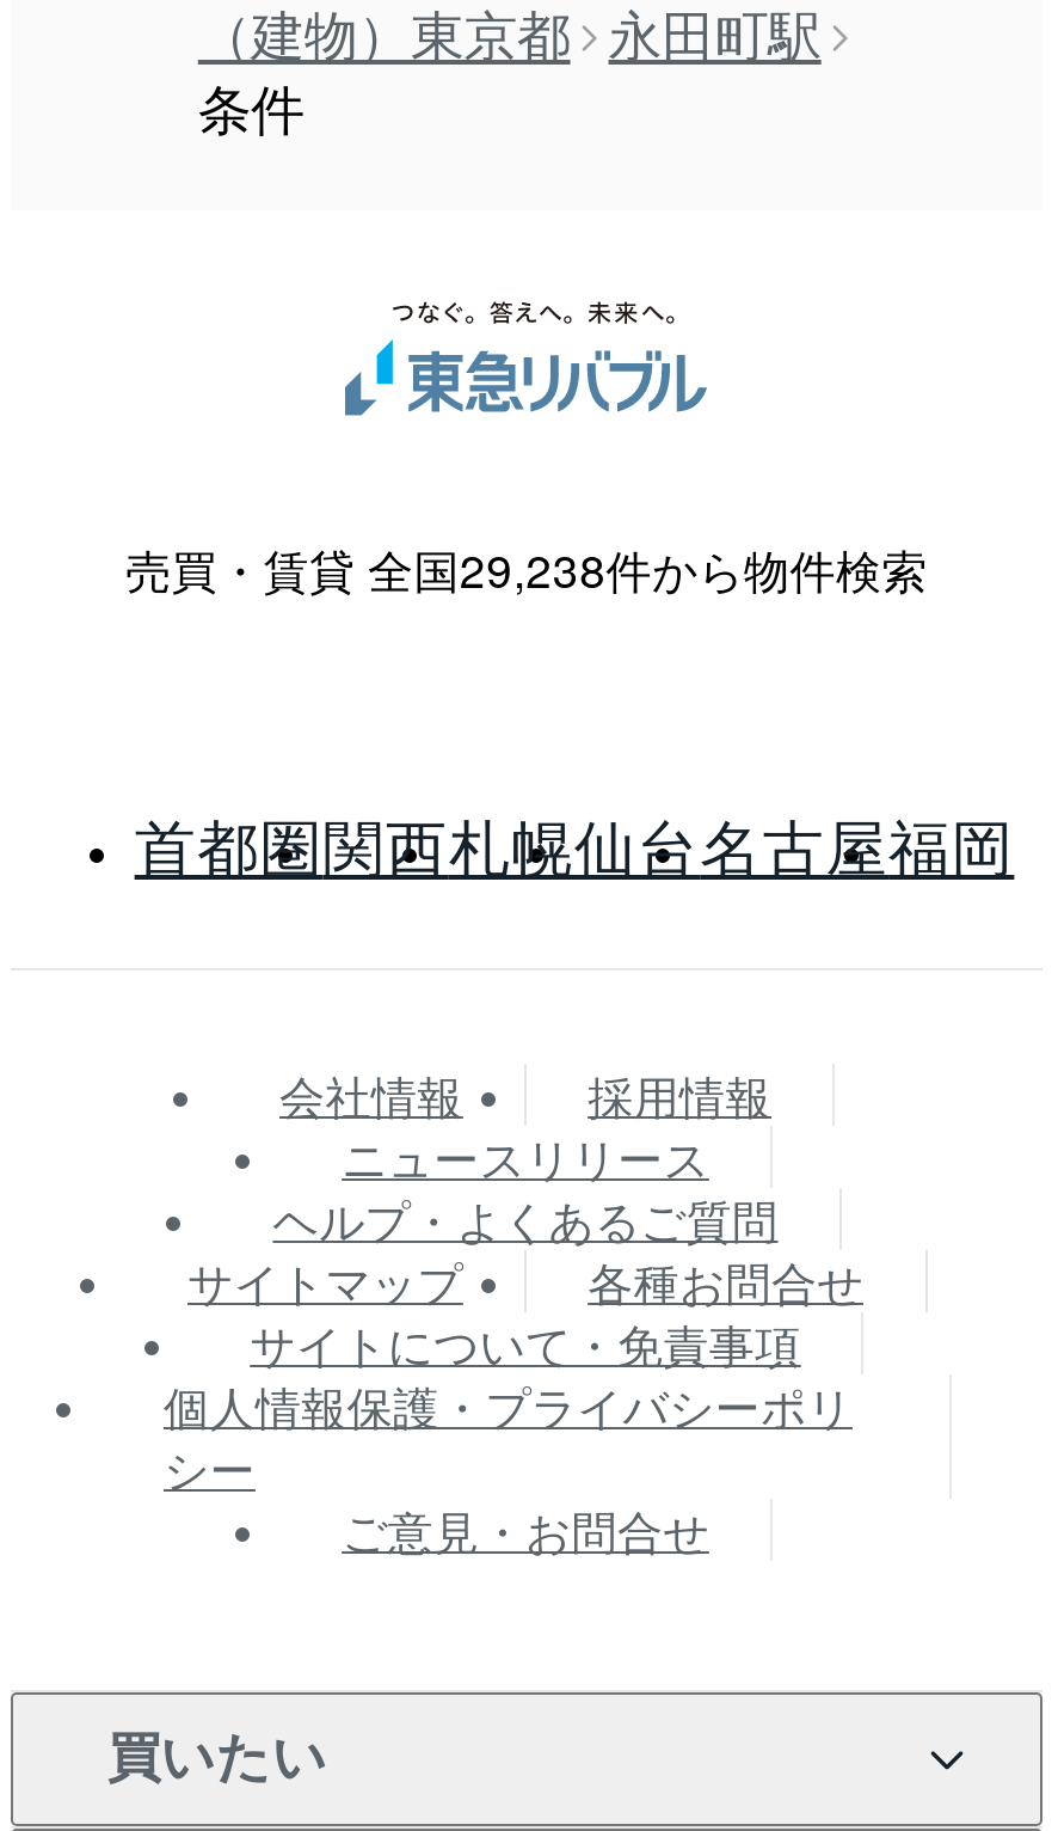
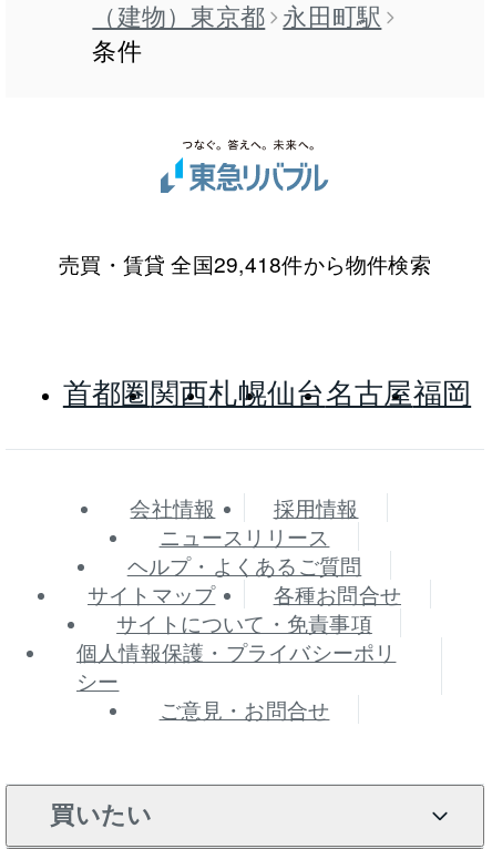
[126,536,928,600] 売買・賃貸 全国29,238件から物件検索 -> [59,248,431,278] 売買・賃貸 全国29,418件から物件検索

